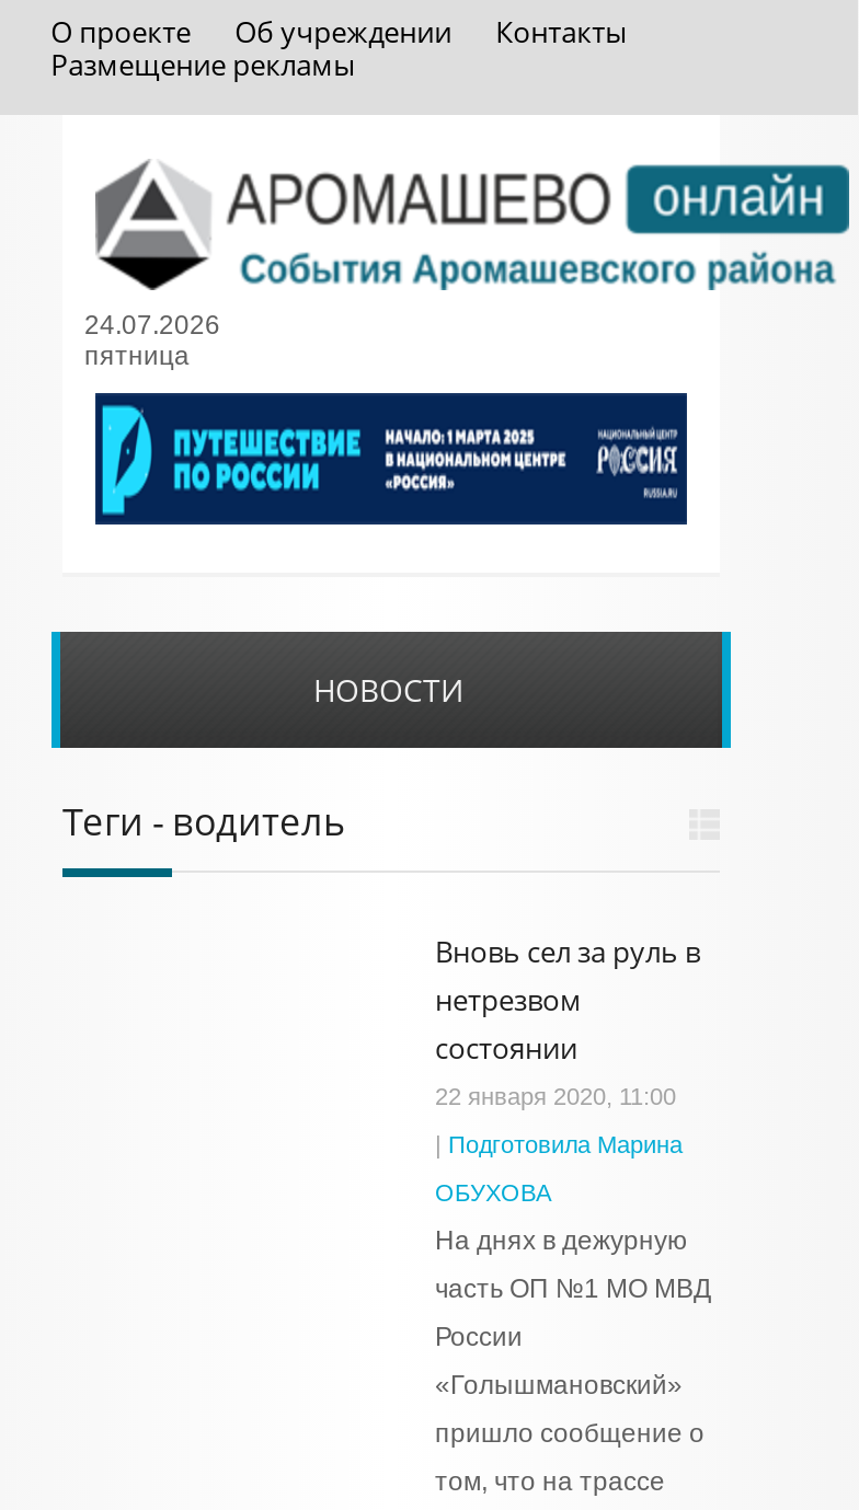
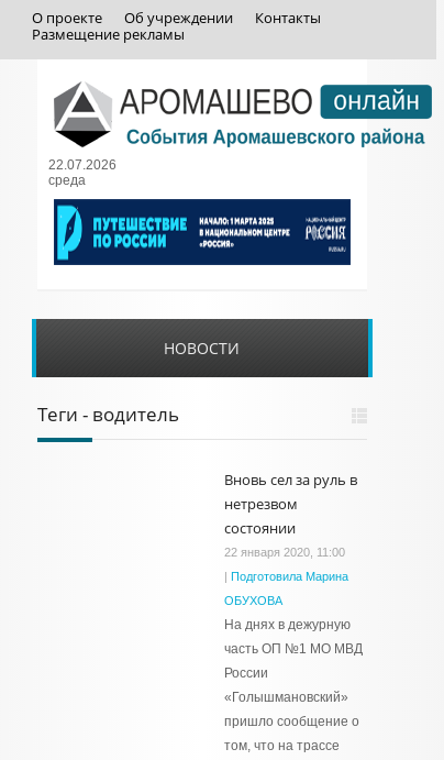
[84,310,220,371] 24.07.2026 | пятница -> [48,157,116,188] 22.07.2026 | среда

